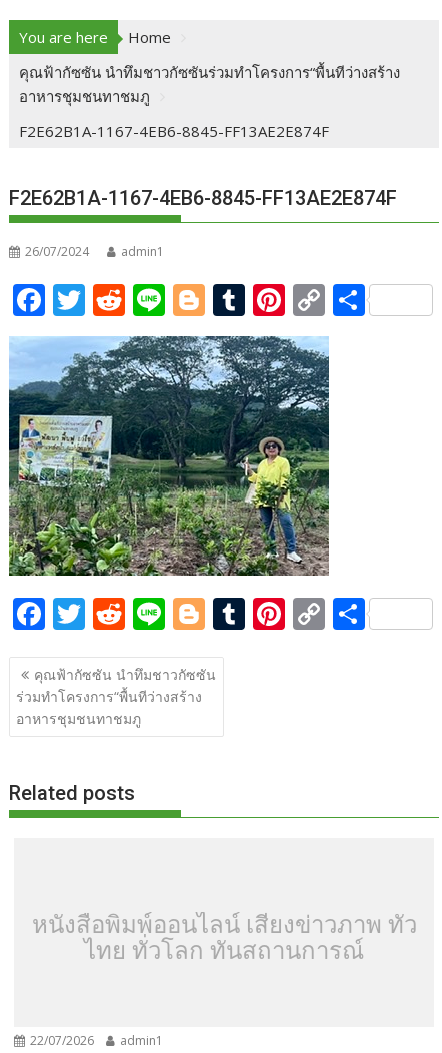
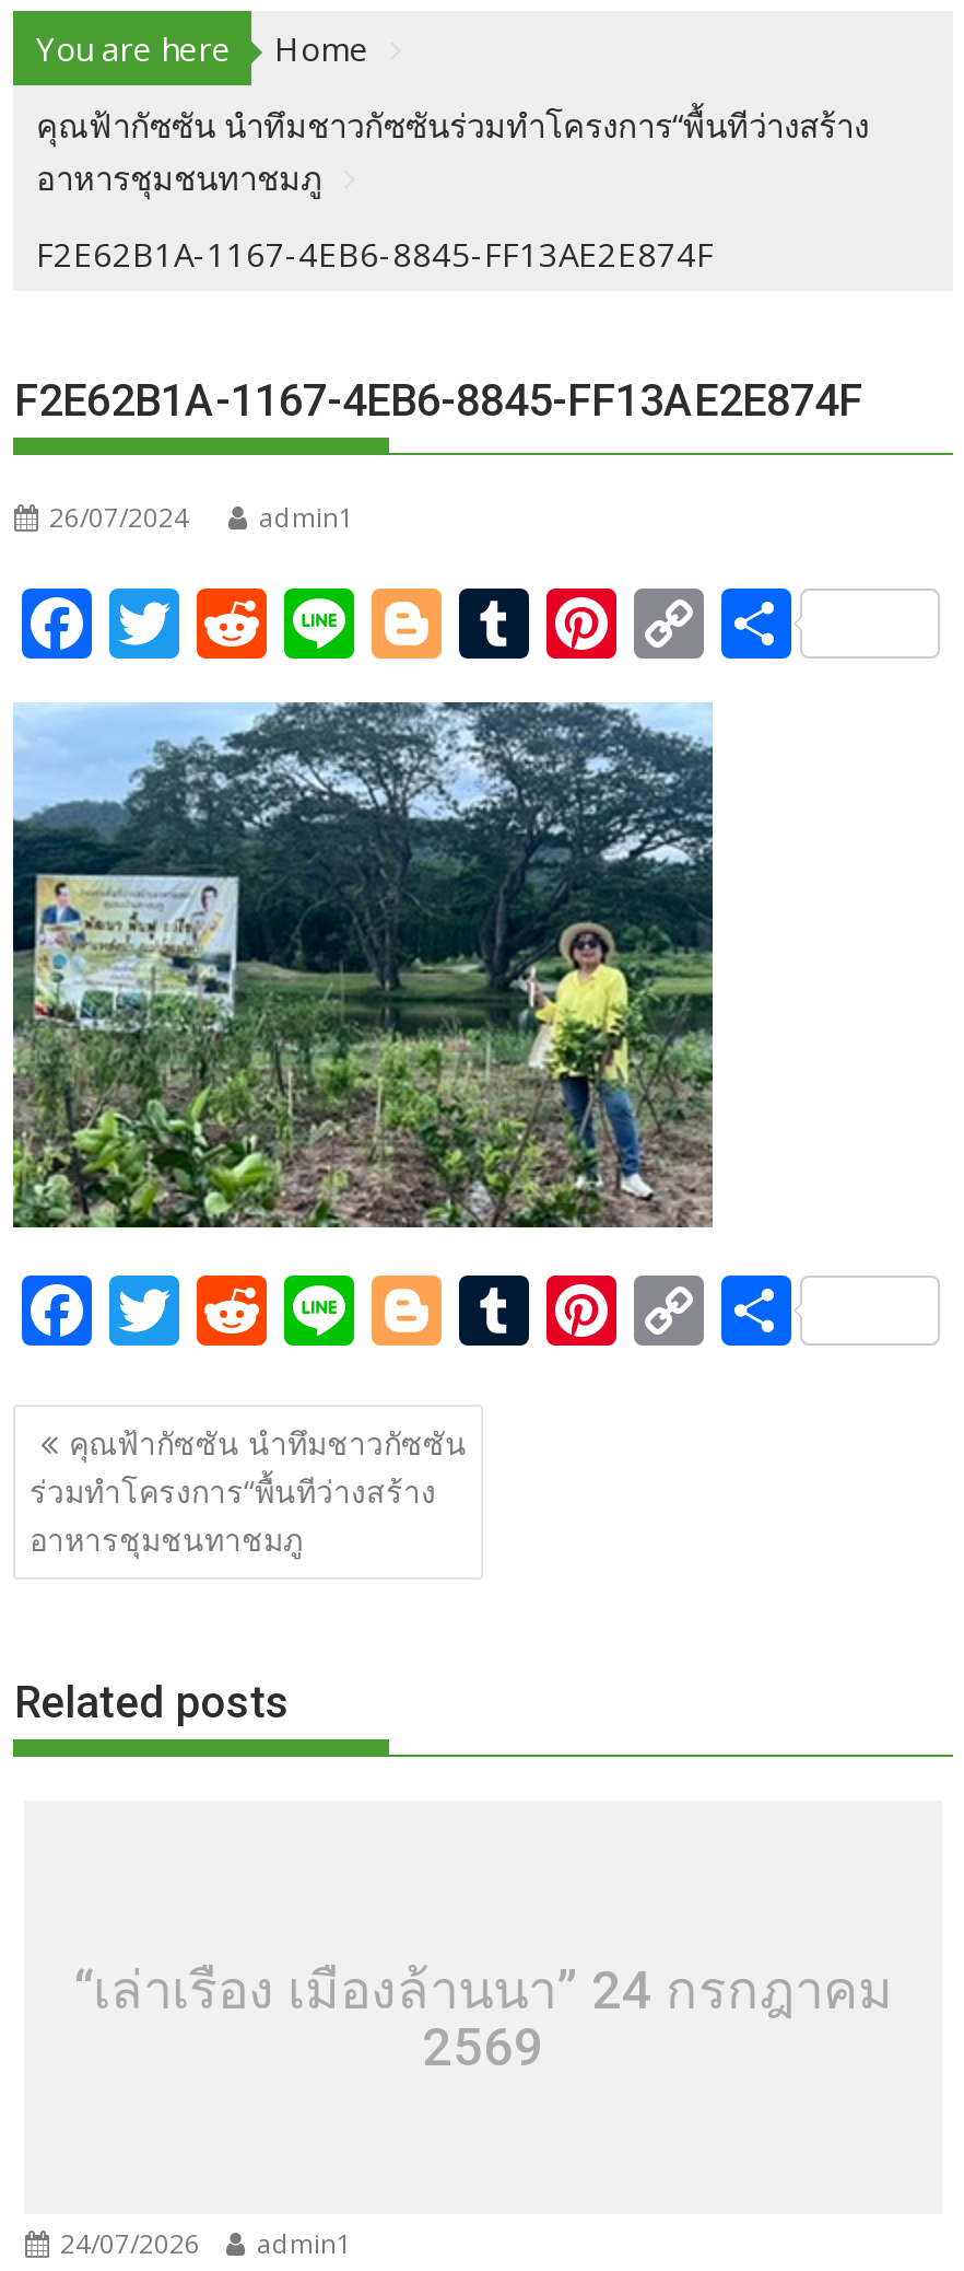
[31,911,416,965] หนังสือพิมพ์ออนไลน์ เสียงข่าวภาพ ทั่ว | ไทย ทั่วโลก ทันสถานการณ์ -> [73,1959,893,2078] “เล่าเรื่อง เมืองล้านนา” 24 กรกฎาคม | 2569
[27,1032,163,1049] 22/07/2026 admin1 -> [54,2225,351,2262] 24/07/2026 admin1

